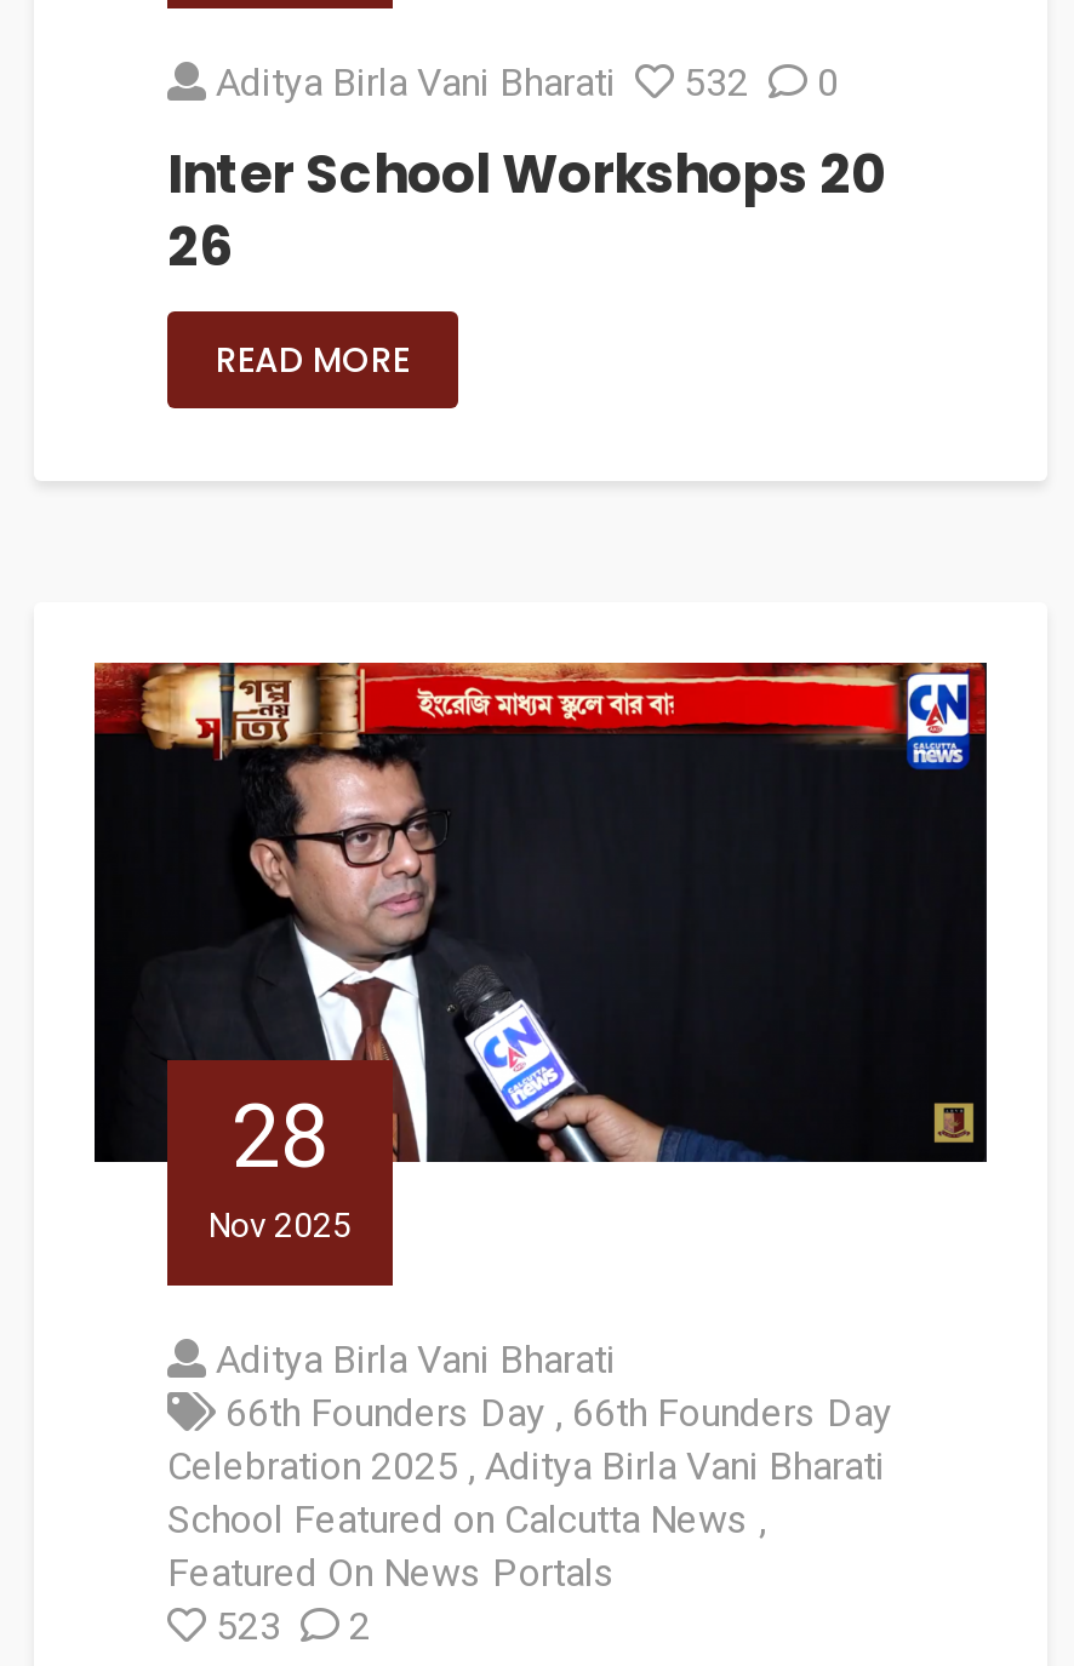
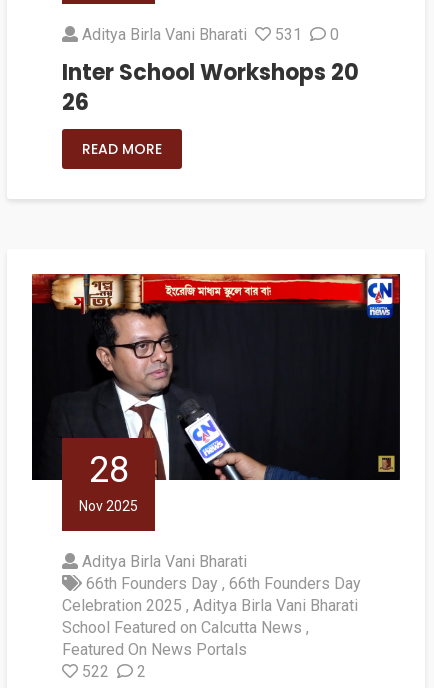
[216,60,839,106] Aditya Birla Vani Bharati 532 0 -> [82,25,339,44] Aditya Birla Vani Bharati 531 0
[216,1603,371,1649] 523 2 -> [82,662,146,681] 522 2

